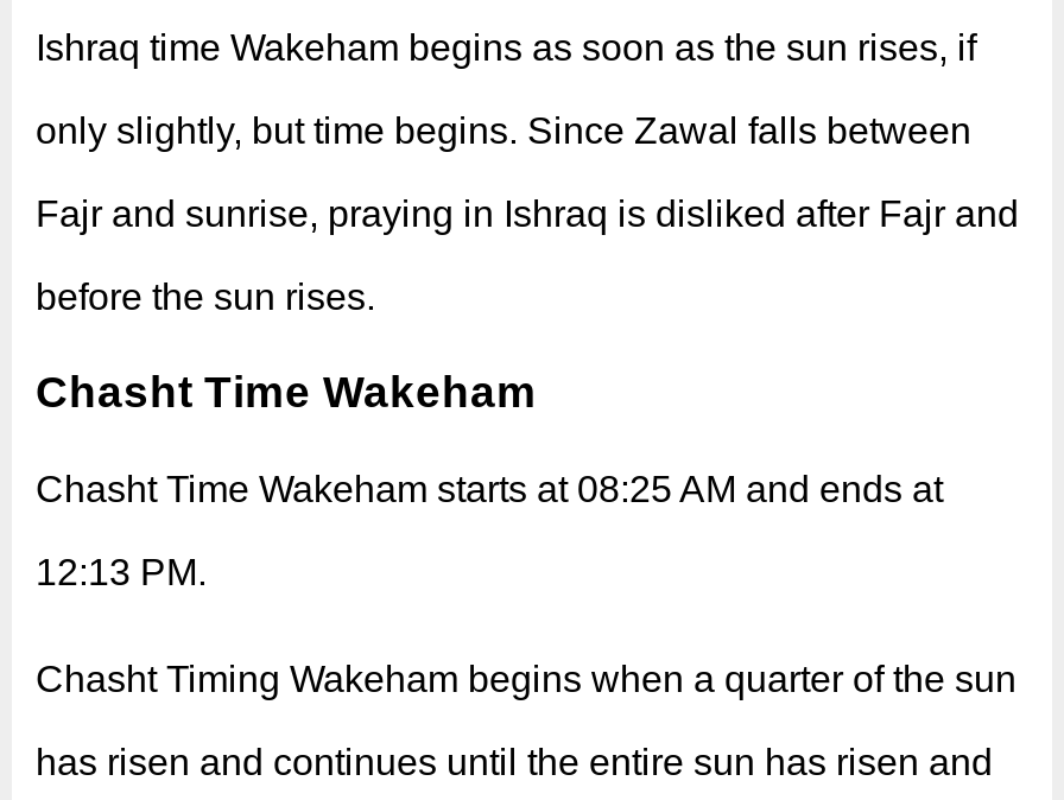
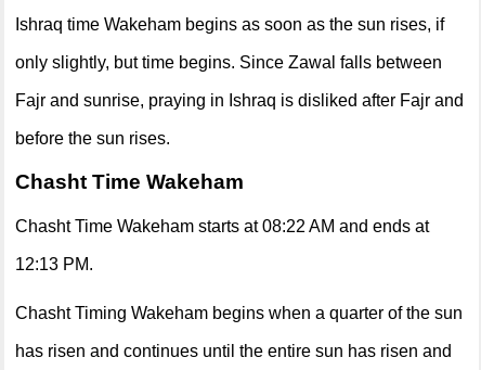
[36,468,943,508] Chasht Time Wakeham starts at 08:25 AM and ends at -> [15,217,429,235] Chasht Time Wakeham starts at 08:22 AM and ends at

